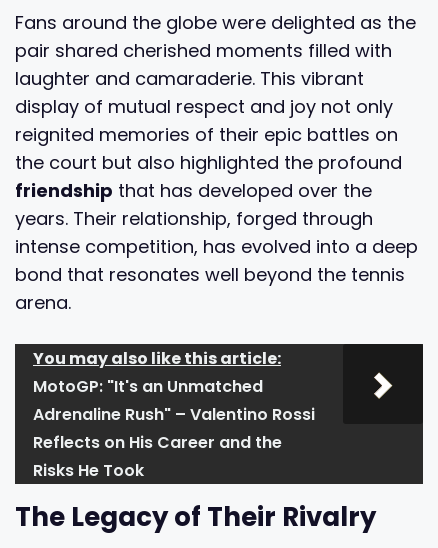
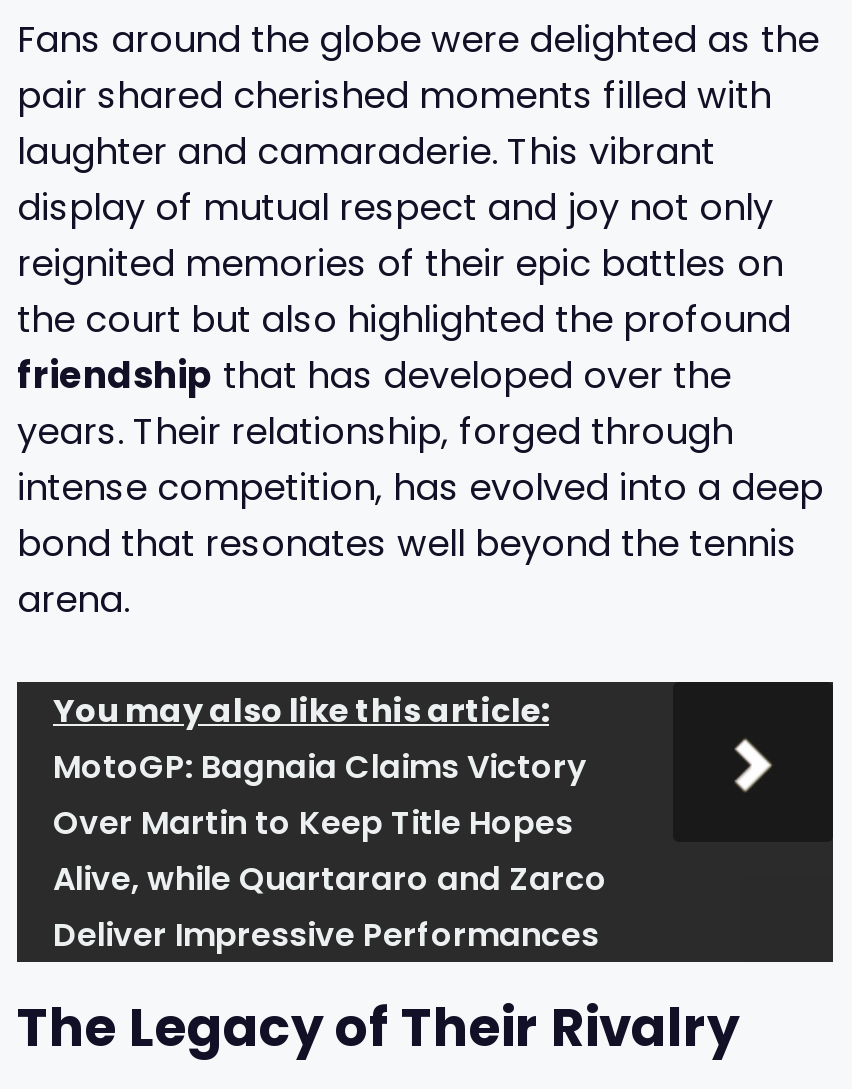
[33,375,315,482] MotoGP: "It's an Unmatched | Adrenaline Rush" – Valentino Rossi | Reflects on His Career and the | Risks He Took -> [53,745,607,959] MotoGP: Bagnaia Claims Victory | Over Martin to Keep Title Hopes | Alive, while Quartararo and Zarco | Deliver Impressive Performances

